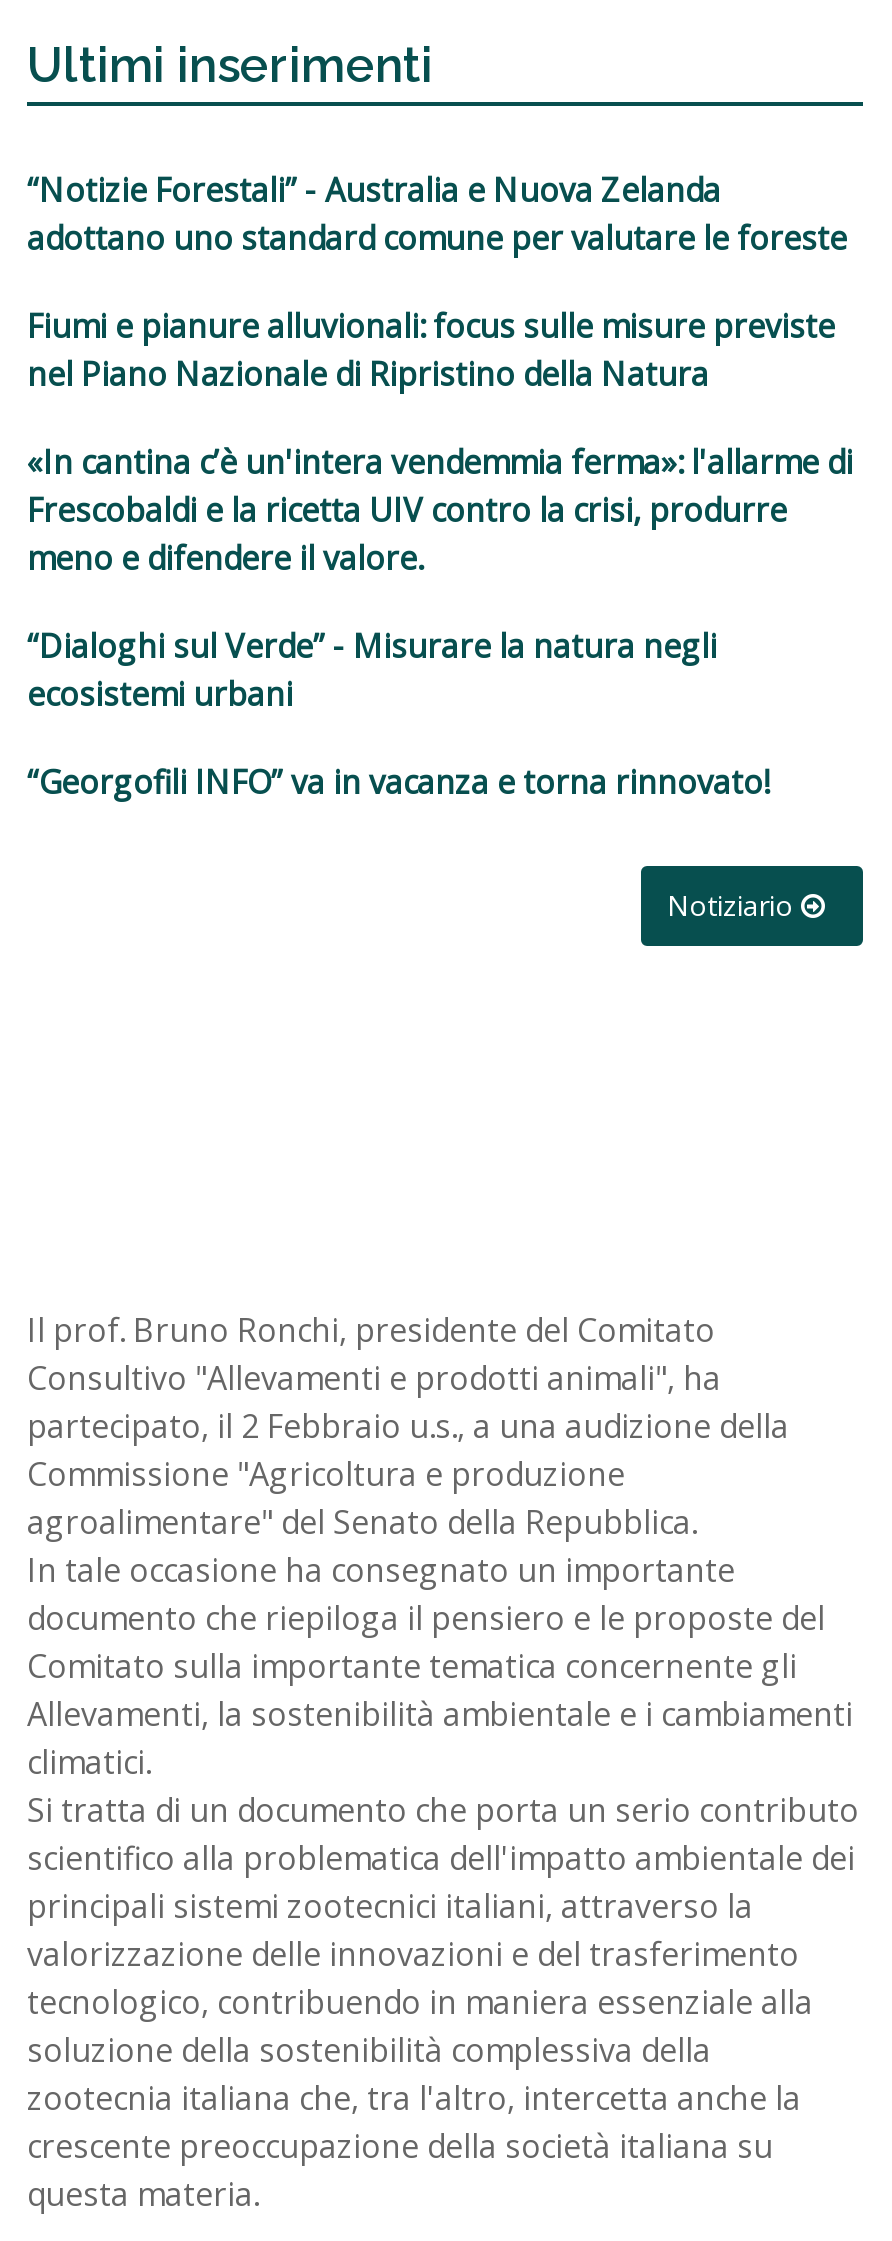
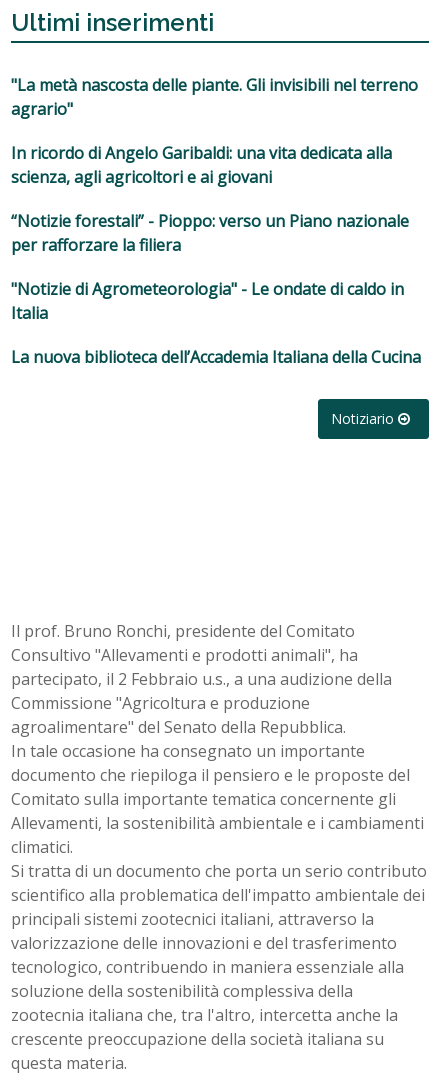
[27,169,847,261] “Notizie Forestali” - Australia e Nuova Zelanda | adottano uno standard comune per valutare le foreste -> [11,74,418,120] "La metà nascosta delle piante. Gli invisibili nel terreno | agrario"
[27,305,835,397] Fiumi e pianure alluvionali: focus sulle misure previste | nel Piano Nazionale di Ripristino della Natura -> [11,142,392,188] In ricordo di Angelo Garibaldi: una vita dedicata alla | scienza, agli agricoltori e ai giovani
[27,441,853,581] «In cantina c’è un'intera vendemmia ferma»: l'allarme di | Frescobaldi e la ricetta UIV contro la crisi, produrre | meno e difendere il valore. -> [11,210,409,256] “Notizie forestali” - Pioppo: verso un Piano nazionale | per rafforzare la filiera
[27,625,717,717] “Dialoghi sul Verde” - Misurare la natura negli | ecosistemi urbani -> [11,278,404,324] "Notizie di Agrometeorologia" - Le ondate di caldo in | Italia
[27,761,769,805] “Georgofili INFO” va in vacanza e torna rinnovato! -> [11,346,421,368] La nuova biblioteca dell’Accademia Italiana della Cucina

